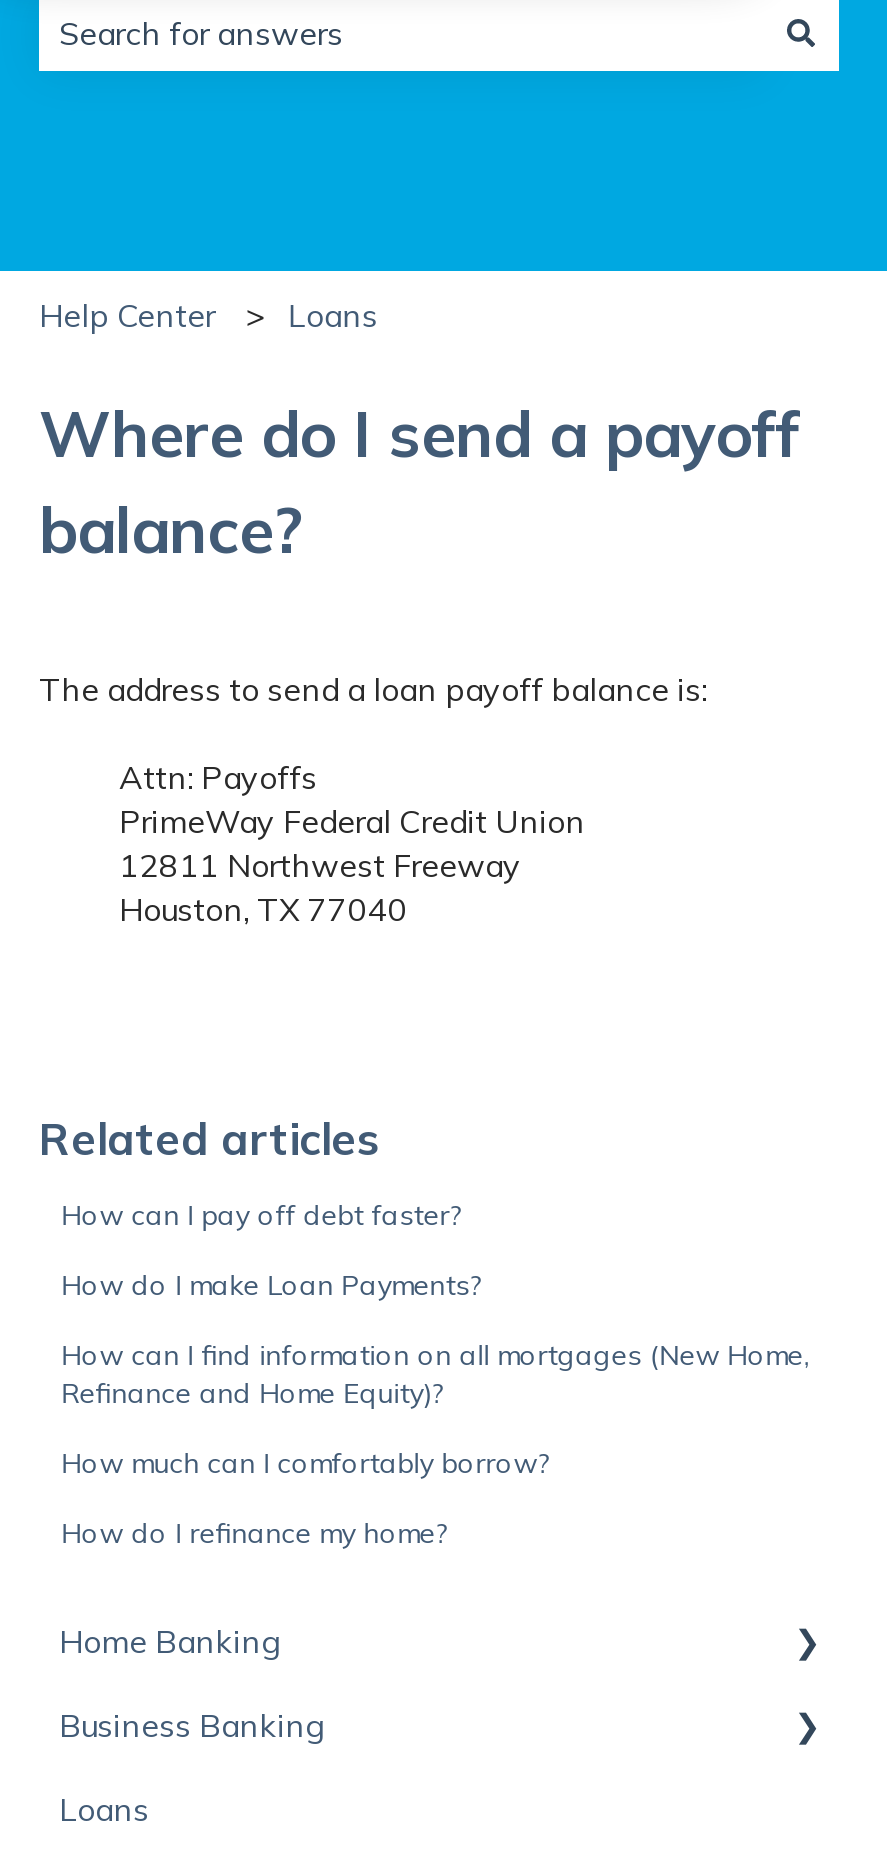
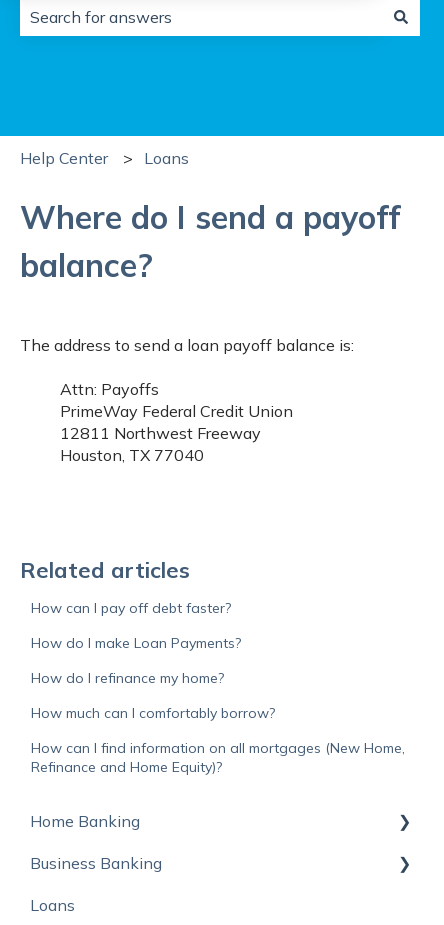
moved [61,1338,809,1412] -> [31,739,405,776]: How can I find information on all mortgages (New Home, | Refinance and Home Equity)?
moved [61,1446,549,1552] -> [31,669,275,722]: How do I refinance my home? | How much can I comfortably borrow?

